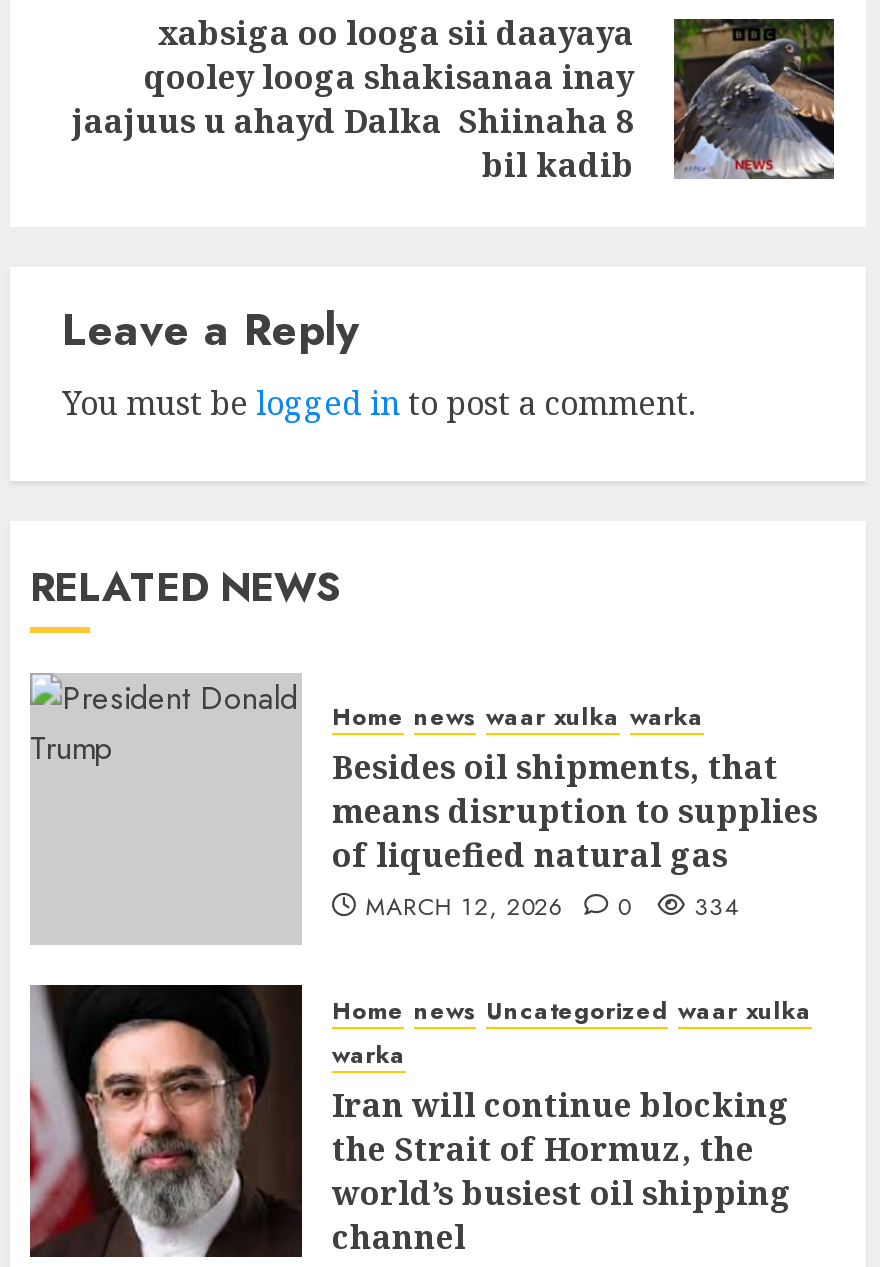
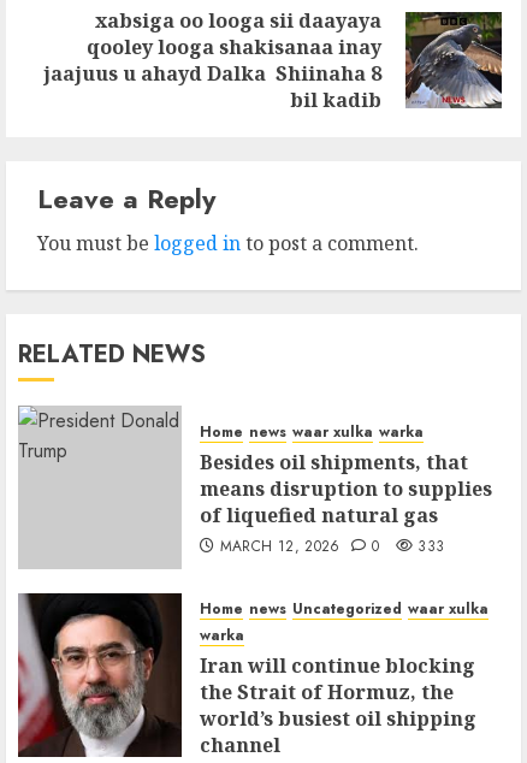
[366,889,739,925] MARCH 12, 2026 0 334 -> [220,536,445,557] MARCH 12, 2026 0 333

